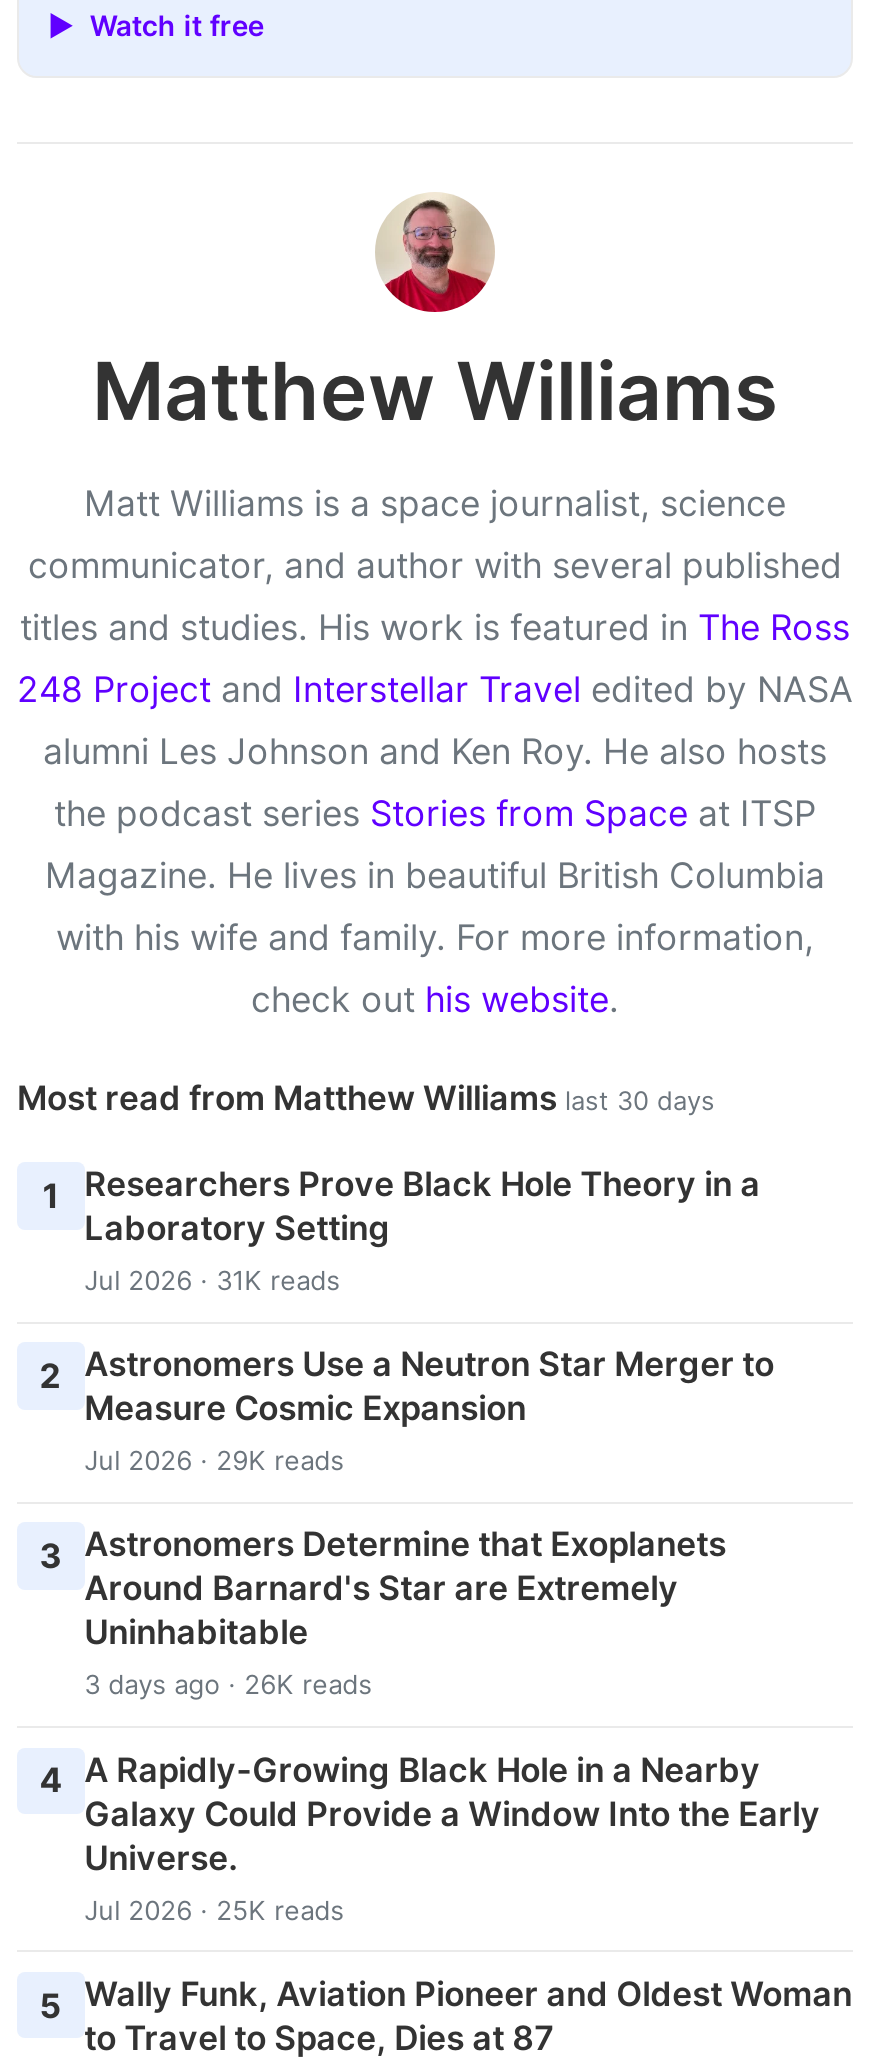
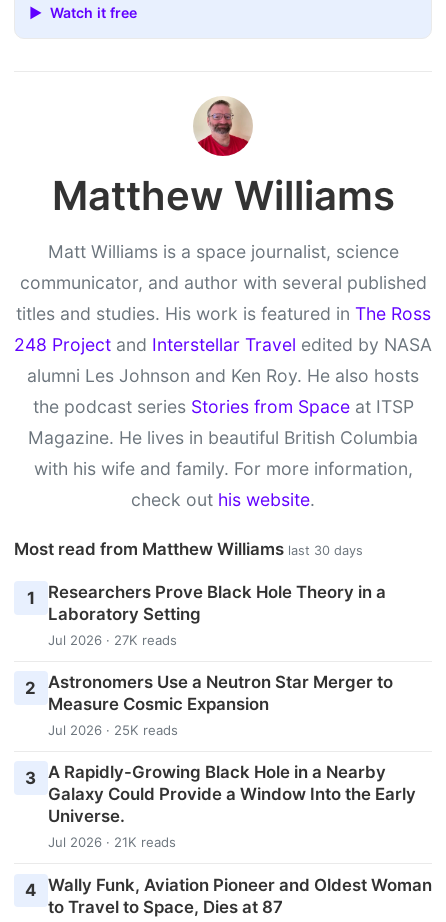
[84,1264,340,1296] Jul 2026 · 31K reads -> [48,632,177,648] Jul 2026 · 27K reads
[40,1444,760,1801] Jul 2026 · 29K reads | 3 Astronomers Determine that Exoplanets | Around Barnard's Star are Extremely | Uninhabitable | 3 days ago · 26K reads | 4 A Rapidly-Growing Black Hole in a Nearby -> [25,722,386,788] Jul 2026 · 25K reads | 3 A Rapidly-Growing Black Hole in a Nearby
[84,1893,344,1925] Jul 2026 · 25K reads -> [48,834,176,850] Jul 2026 · 21K reads
[40,1974,852,2025] 5 Wally Funk, Aviation Pioneer and Oldest Woman -> [25,875,432,900] 4 Wally Funk, Aviation Pioneer and Oldest Woman

